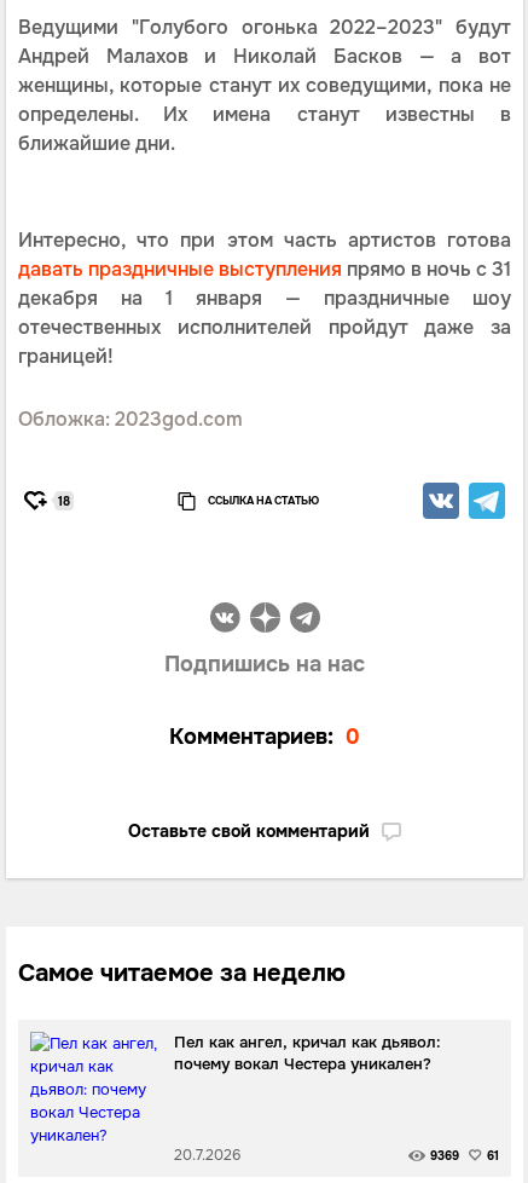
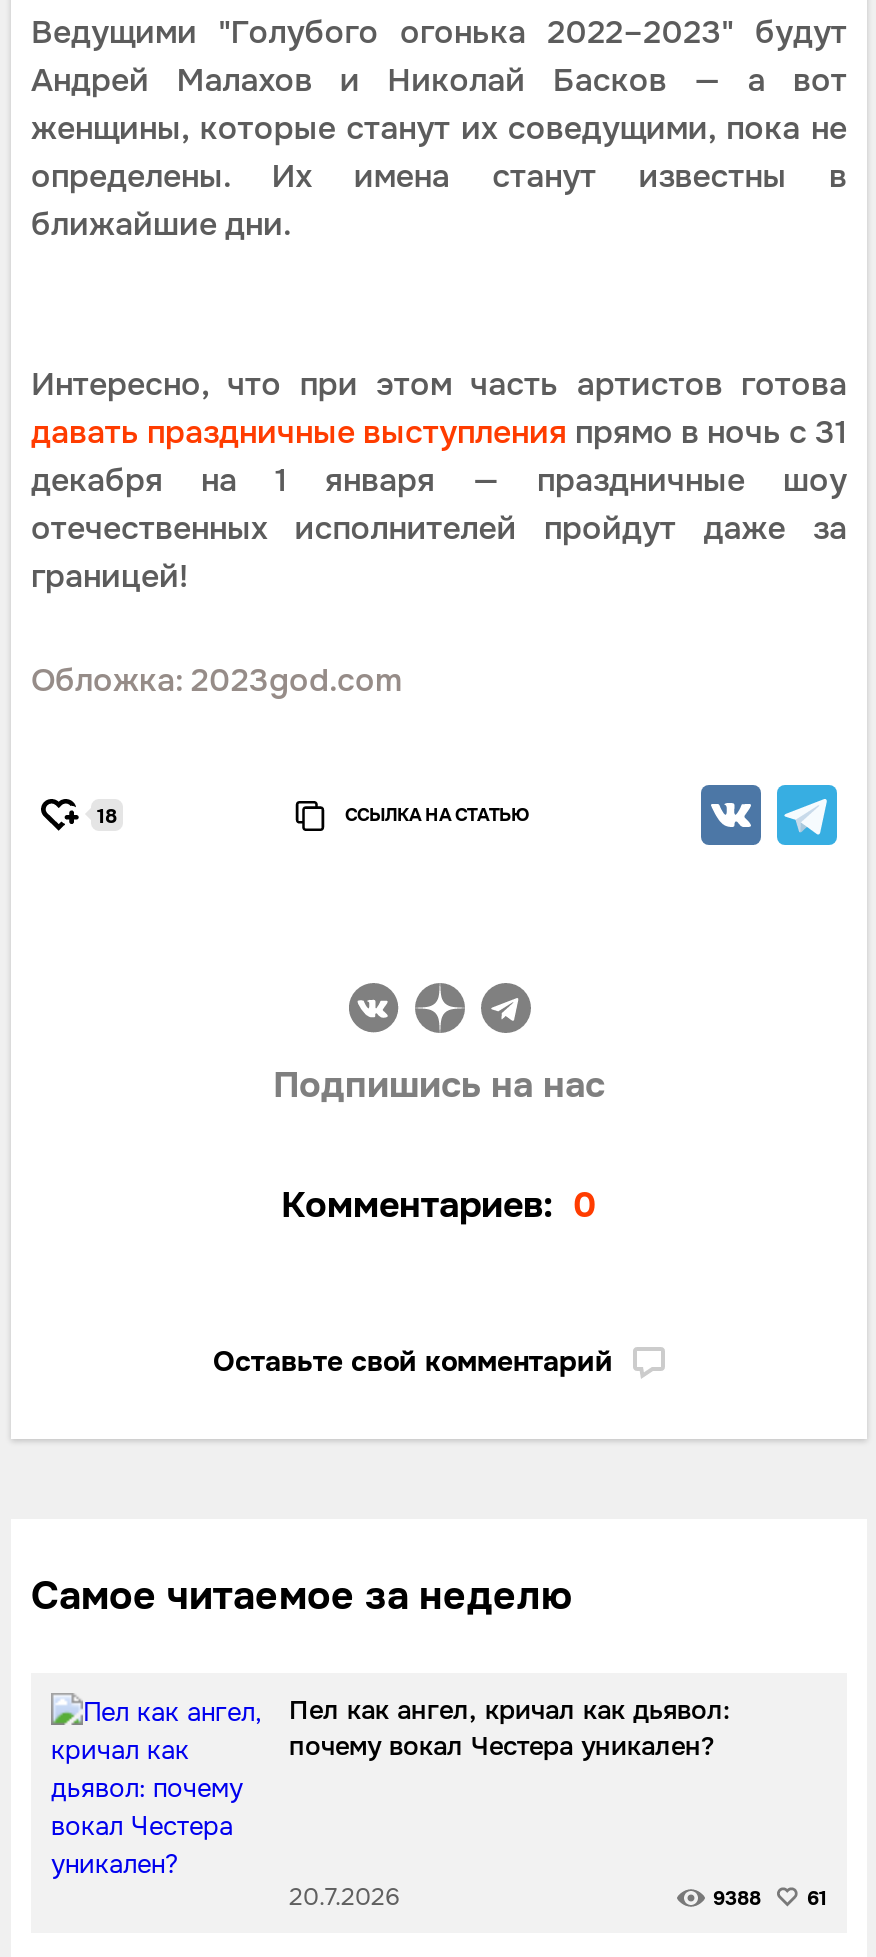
[430,1147,499,1163] 9369 61 -> [713,1884,827,1910] 9388 61

